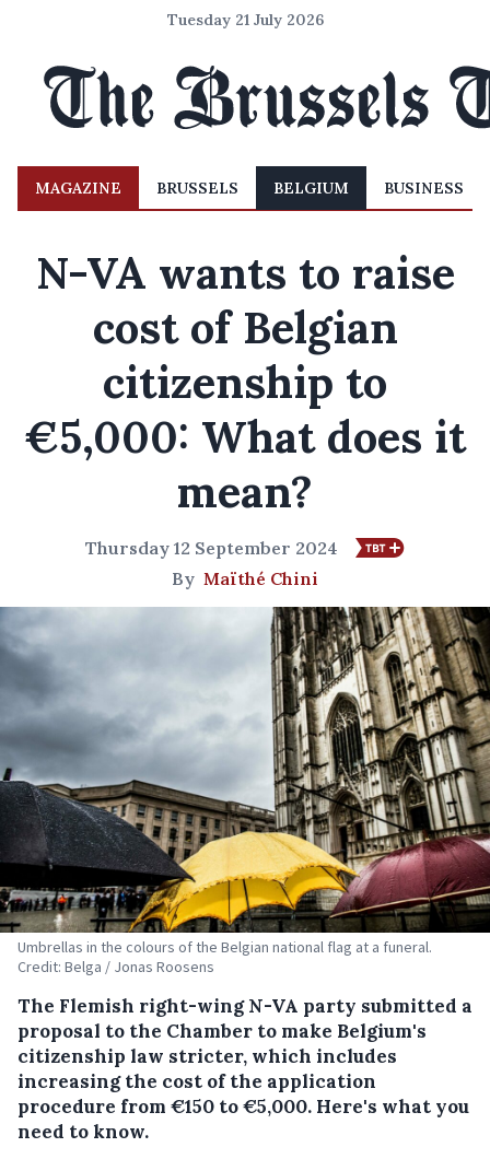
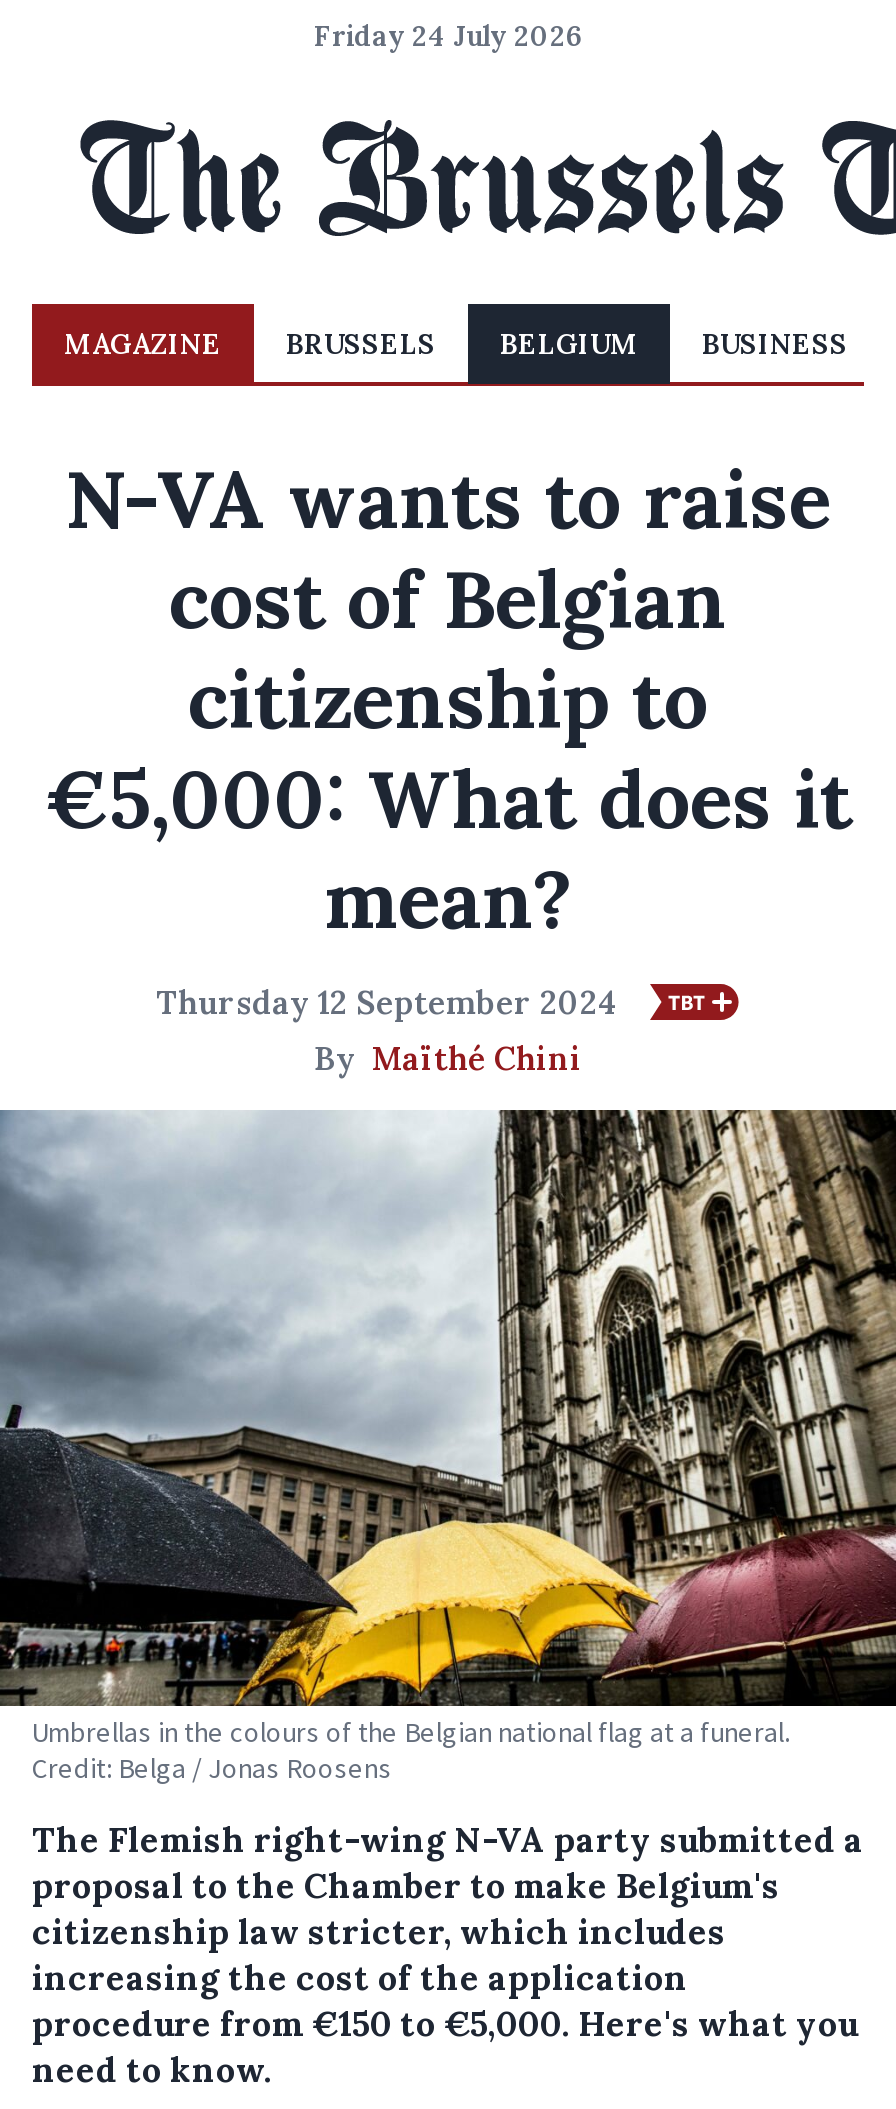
[167,10,323,30] Tuesday 21 July 2026 -> [314,18,582,54] Friday 24 July 2026

